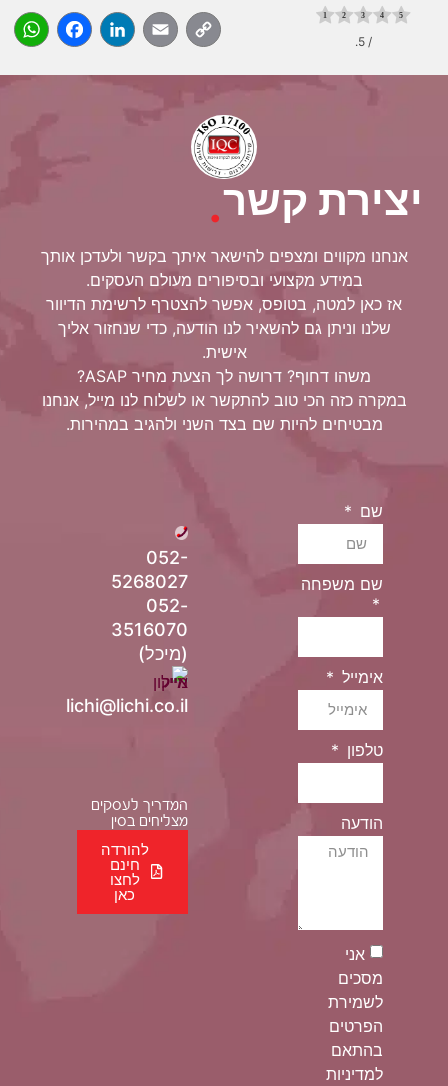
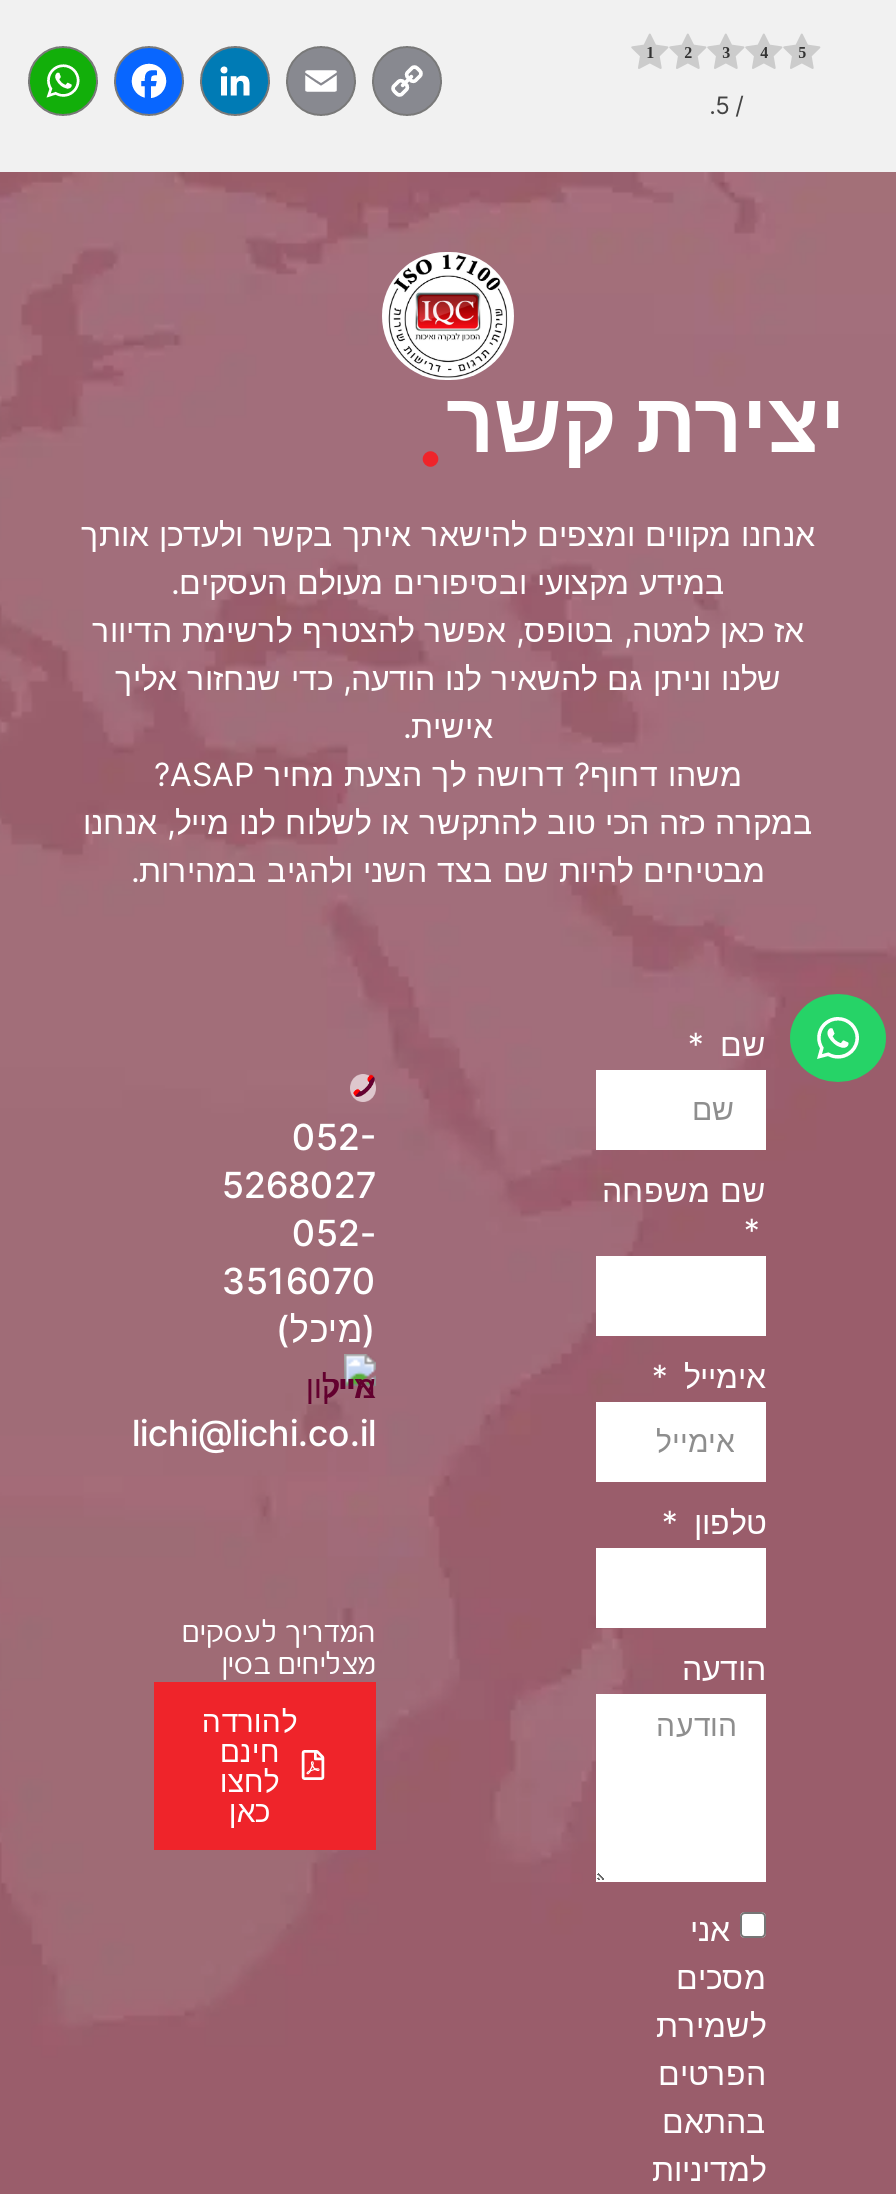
none -> [788,992,888,1084] [image]

